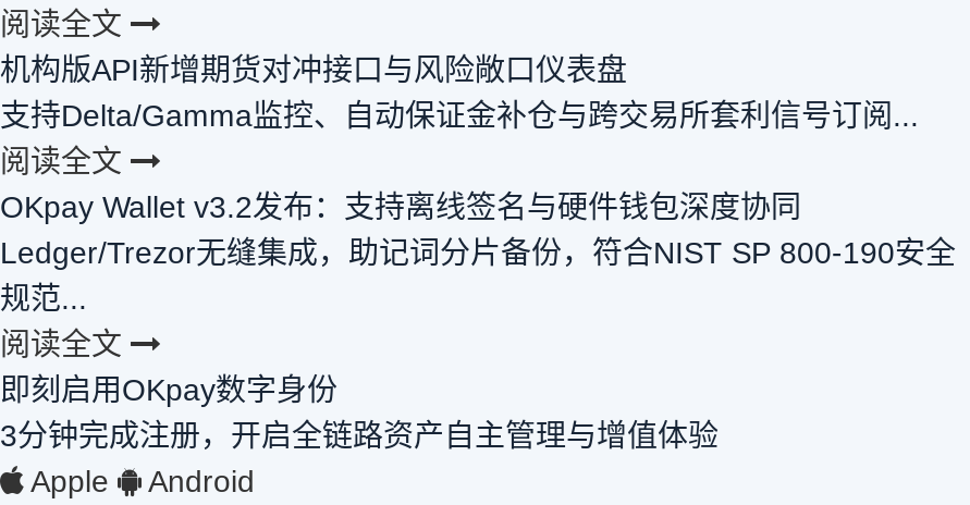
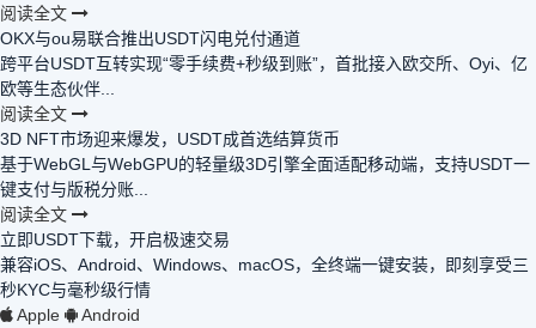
[0,52,919,133] 机构版API新增期货对冲接口与风险敞口仪表盘 | 支持Delta/Gamma监控、自动保证金补仓与跨交易所套利信号订阅... -> [0,29,528,98] OKX与ou易联合推出USDT闪电兑付通道 | 跨平台USDT互转实现“零手续费+秒级到账”，首批接入欧交所、Oyi、亿 | 欧等生态伙伴...
[0,189,956,316] OKpay Wallet v3.2发布：支持离线签名与硬件钱包深度协同 | Ledger/Trezor无缝集成，助记词分片备份，符合NIST SP 800-190安全 | 规范... -> [0,129,530,199] 3D NFT市场迎来爆发，USDT成首选结算货币 | 基于WebGL与WebGPU的轻量级3D引擎全面适配移动端，支持USDT一 | 键支付与版税分账...
[0,372,719,453] 即刻启用OKpay数字身份 | 3分钟完成注册，开启全链路资产自主管理与增值体验 -> [0,230,529,299] 立即USDT下载，开启极速交易 | 兼容iOS、Android、Windows、macOS，全终端一键安装，即刻享受三 | 秒KYC与毫秒级行情

